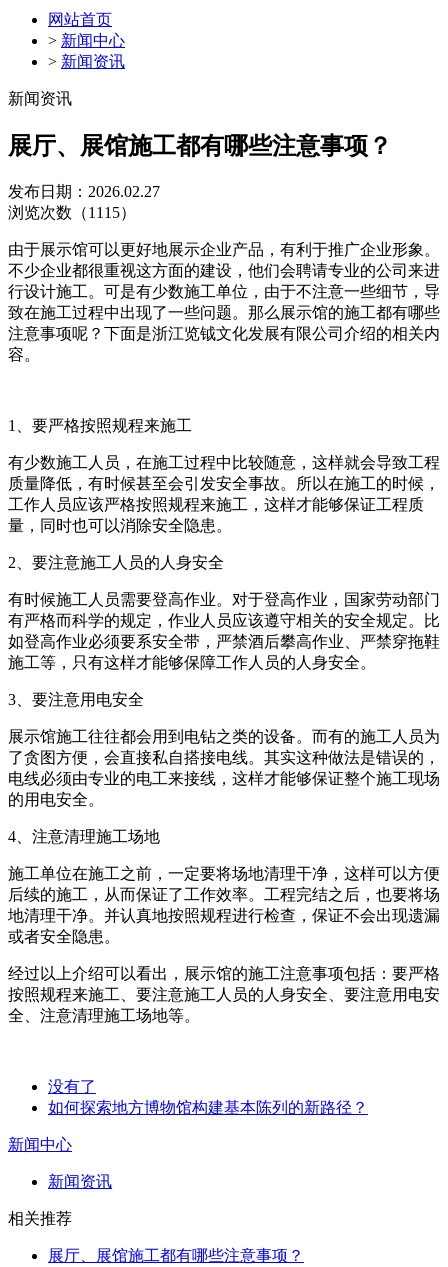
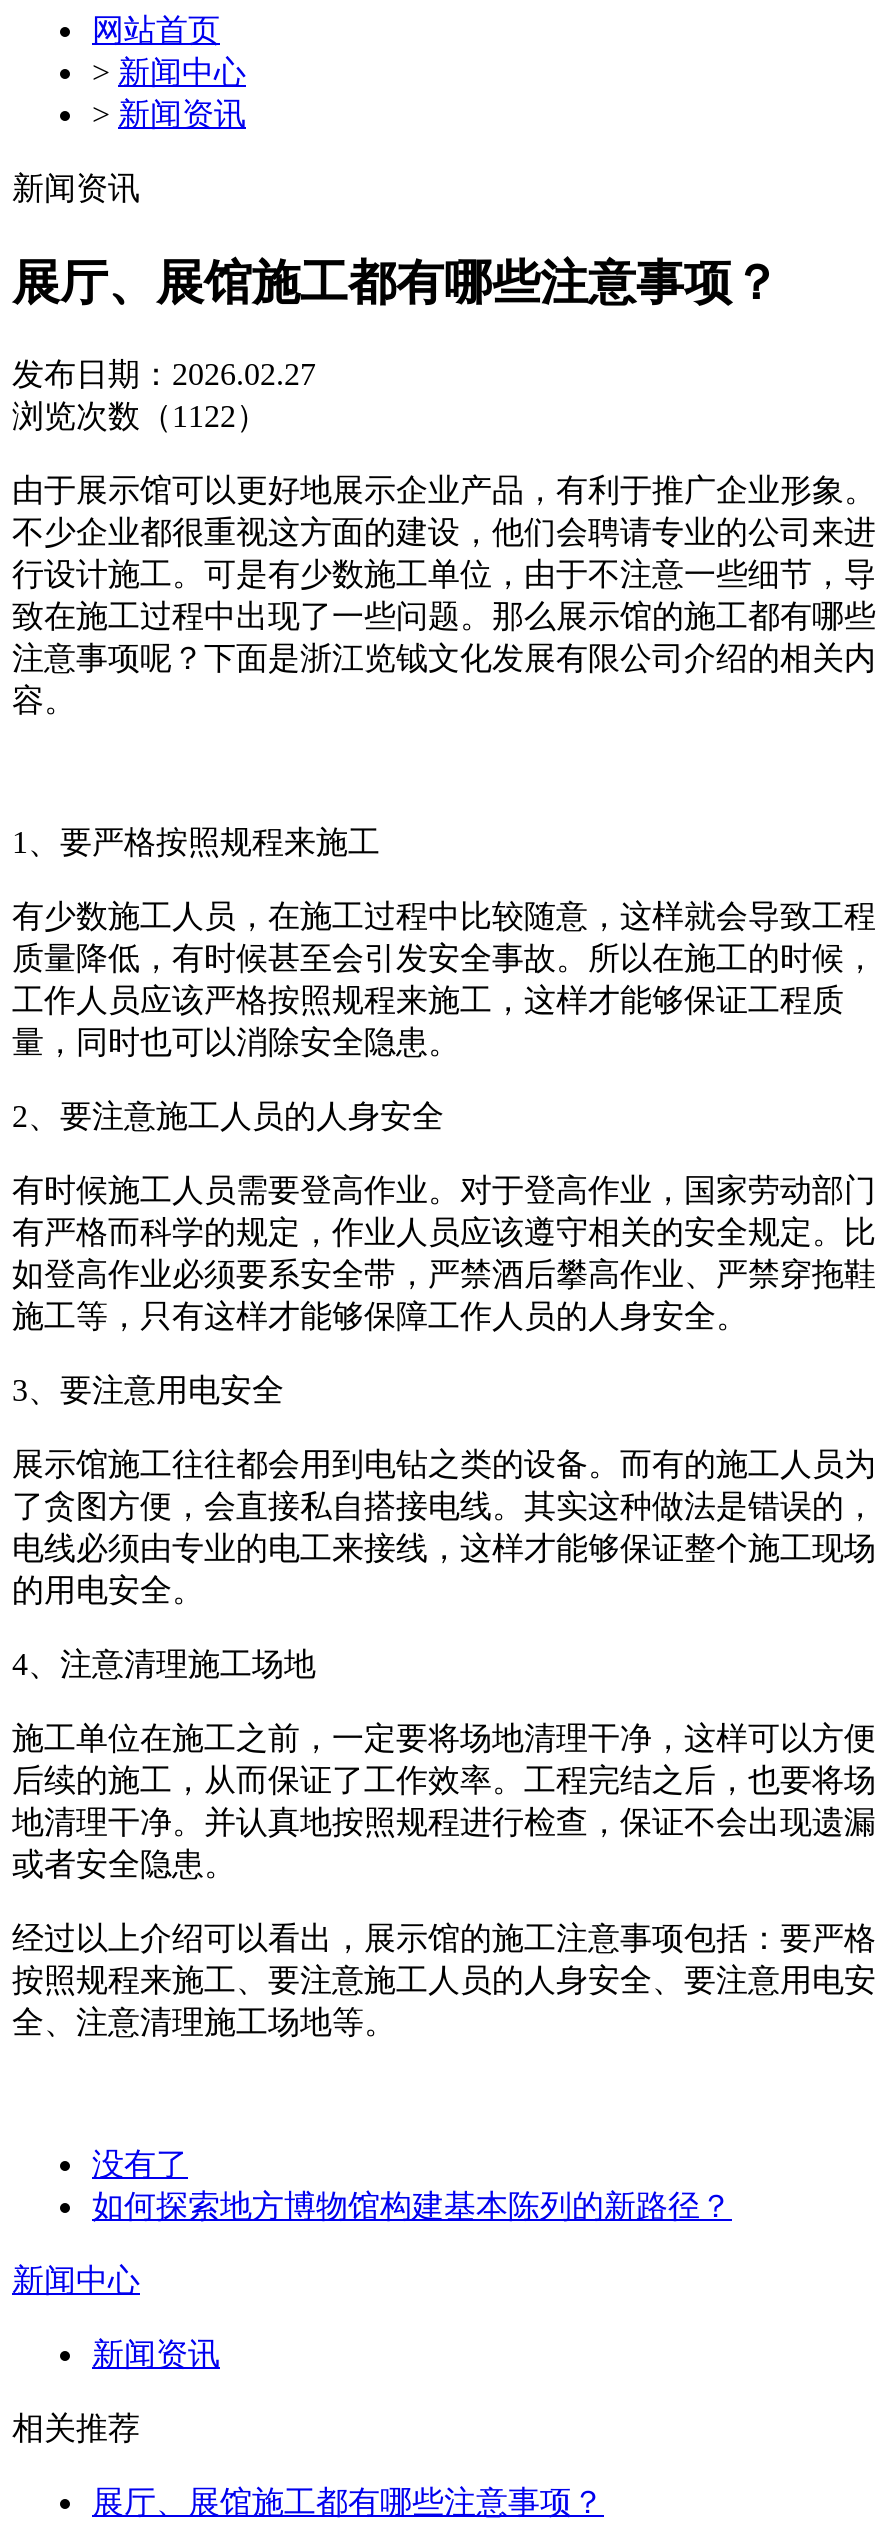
[8,204,136,221] 浏览次数（1115） -> [12,399,268,433] 浏览次数（1122）

